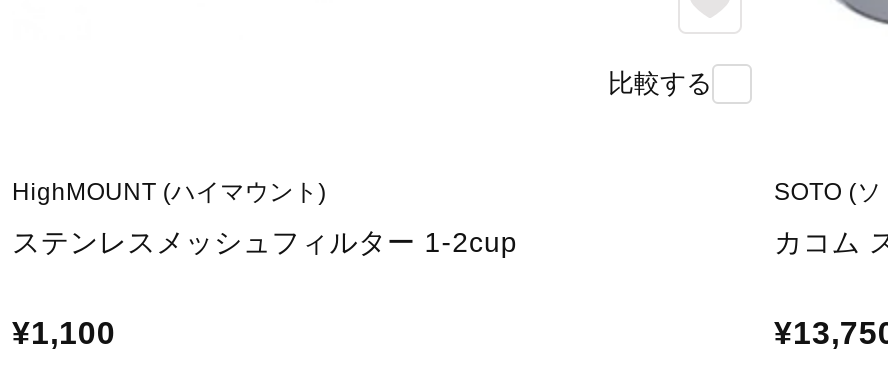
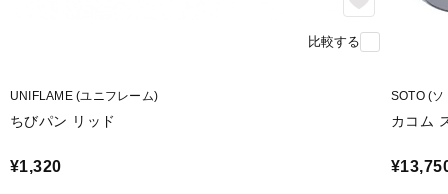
[12,178,327,206] HighMOUNT (ハイマウント) -> [10,89,158,103] UNIFLAME (ユニフレーム)
[12,226,518,258] ステンレスメッシュフィルター 1-2cup -> [10,113,115,129] ちびパン リッド
[12,316,116,350] ¥1,100 -> [10,158,62,175] ¥1,320

